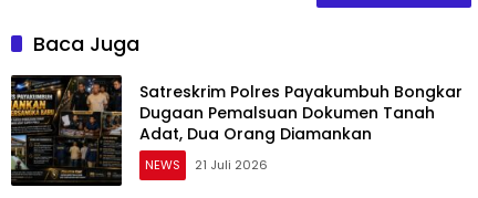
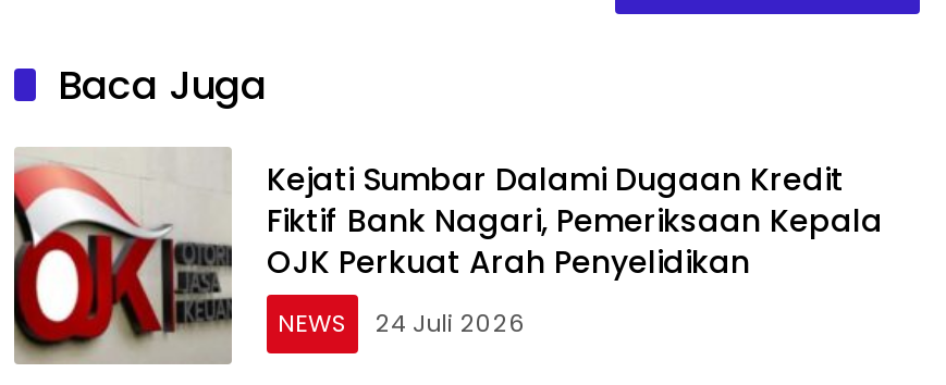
[10,74,463,186] [image] | Satreskrim Polres Payakumbuh Bongkar | Dugaan Pemalsuan Dokumen Tanah | Adat, Dua Orang Diamankan -> [12,147,883,362] [image] | Kejati Sumbar Dalami Dugaan Kredit | Fiktif Bank Nagari, Pemeriksaan Kepala | OJK Perkuat Arah Penyelidikan
[145,156,268,173] NEWS 21 Juli 2026 -> [278,305,526,340] NEWS 24 Juli 2026

